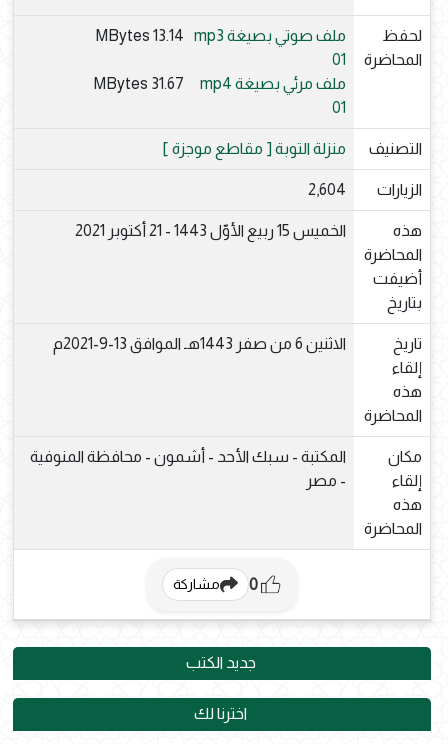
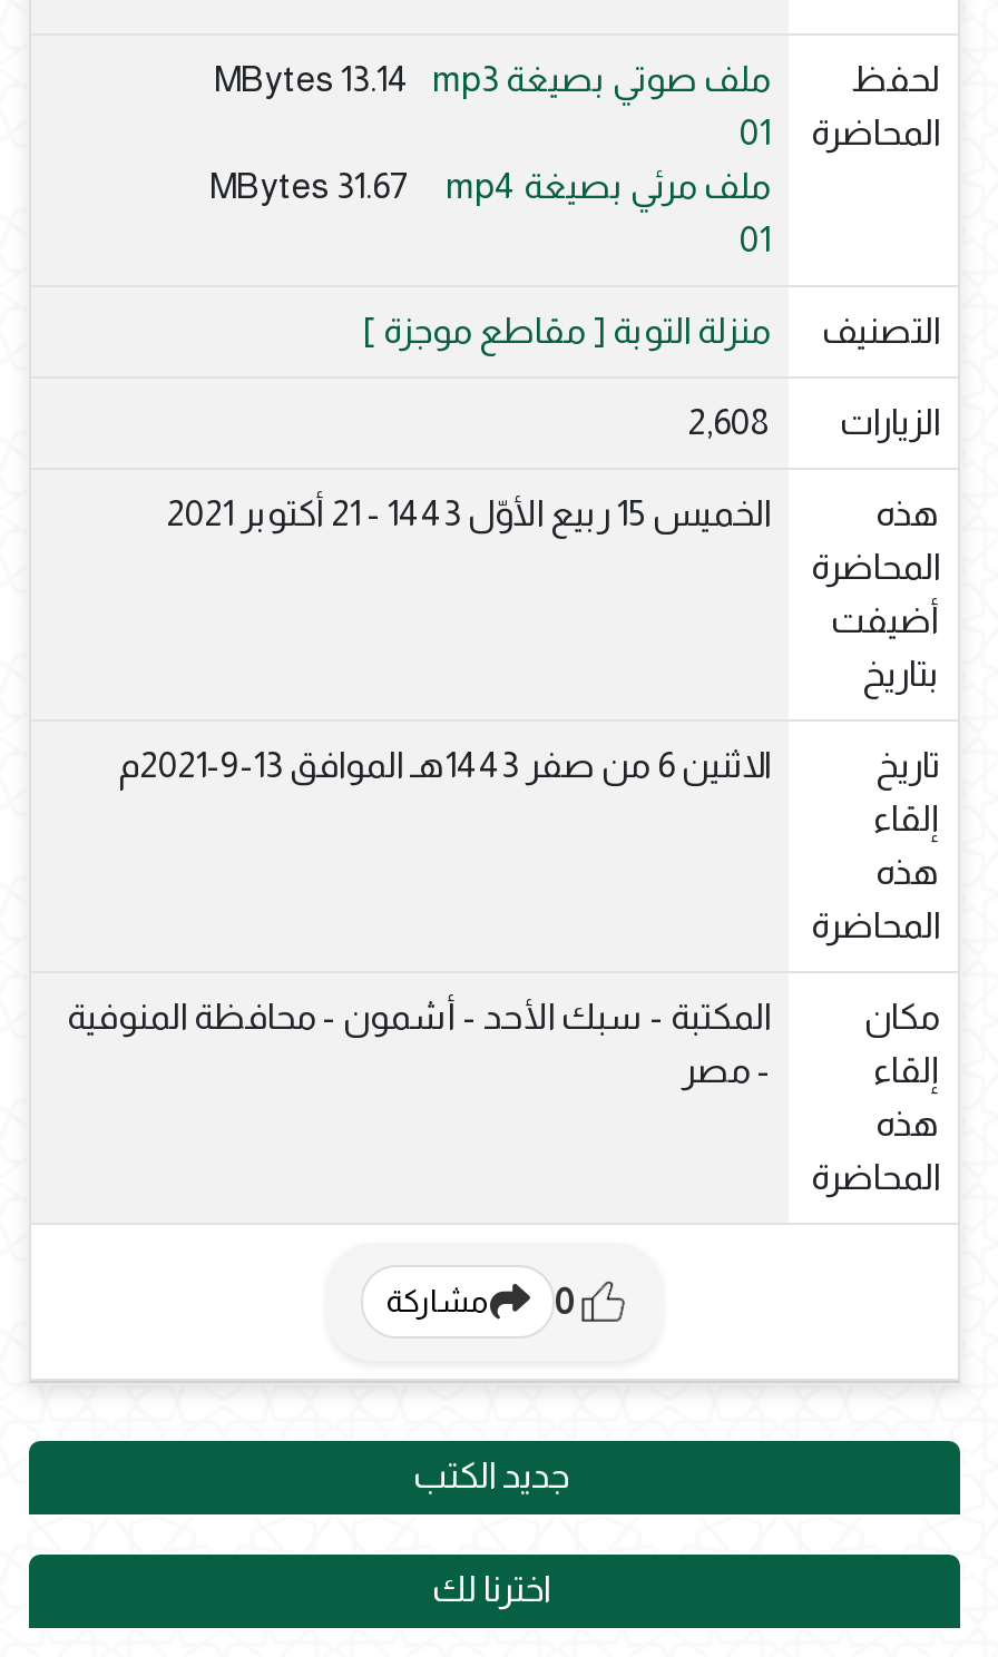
[308,181,422,198] الزيارات 2,604 -> [688,403,940,441] الزيارات 2,608

